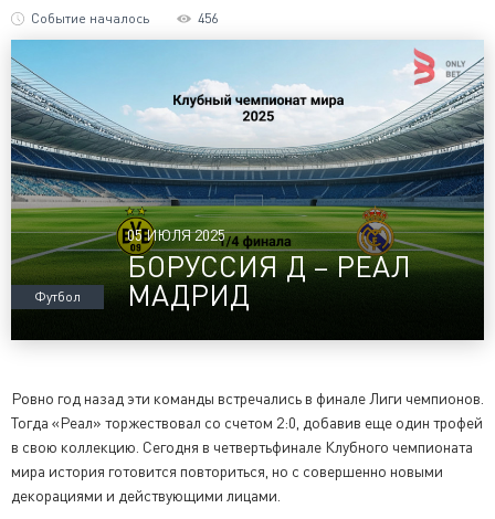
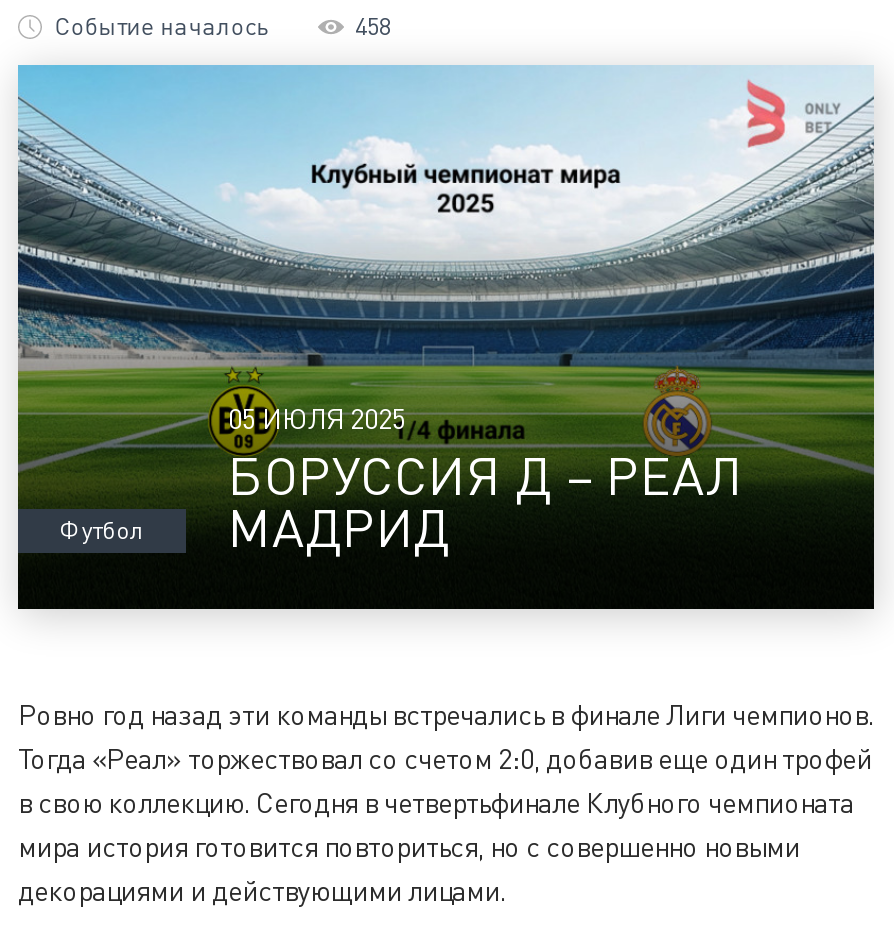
[197,10,217,27] 456 -> [355,11,391,41] 458

